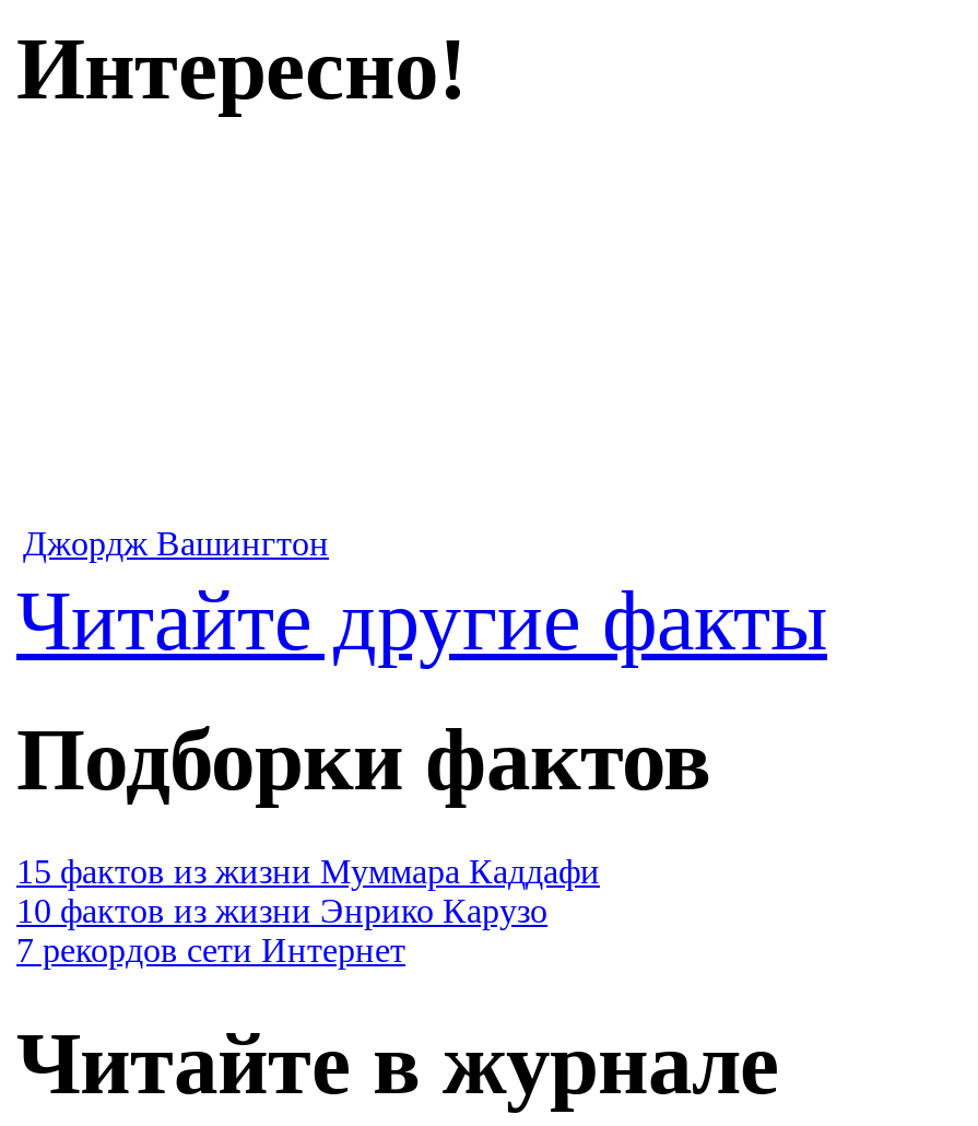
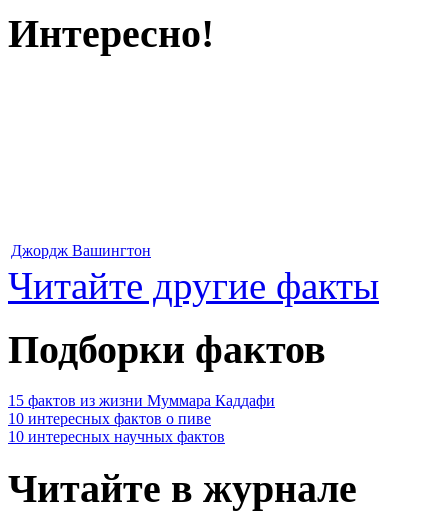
[16,892,547,969] 10 фактов из жизни Энрико Карузо | 7 рекордов сети Интернет -> [8,410,225,445] 10 интересных фактов о пиве | 10 интересных научных фактов

